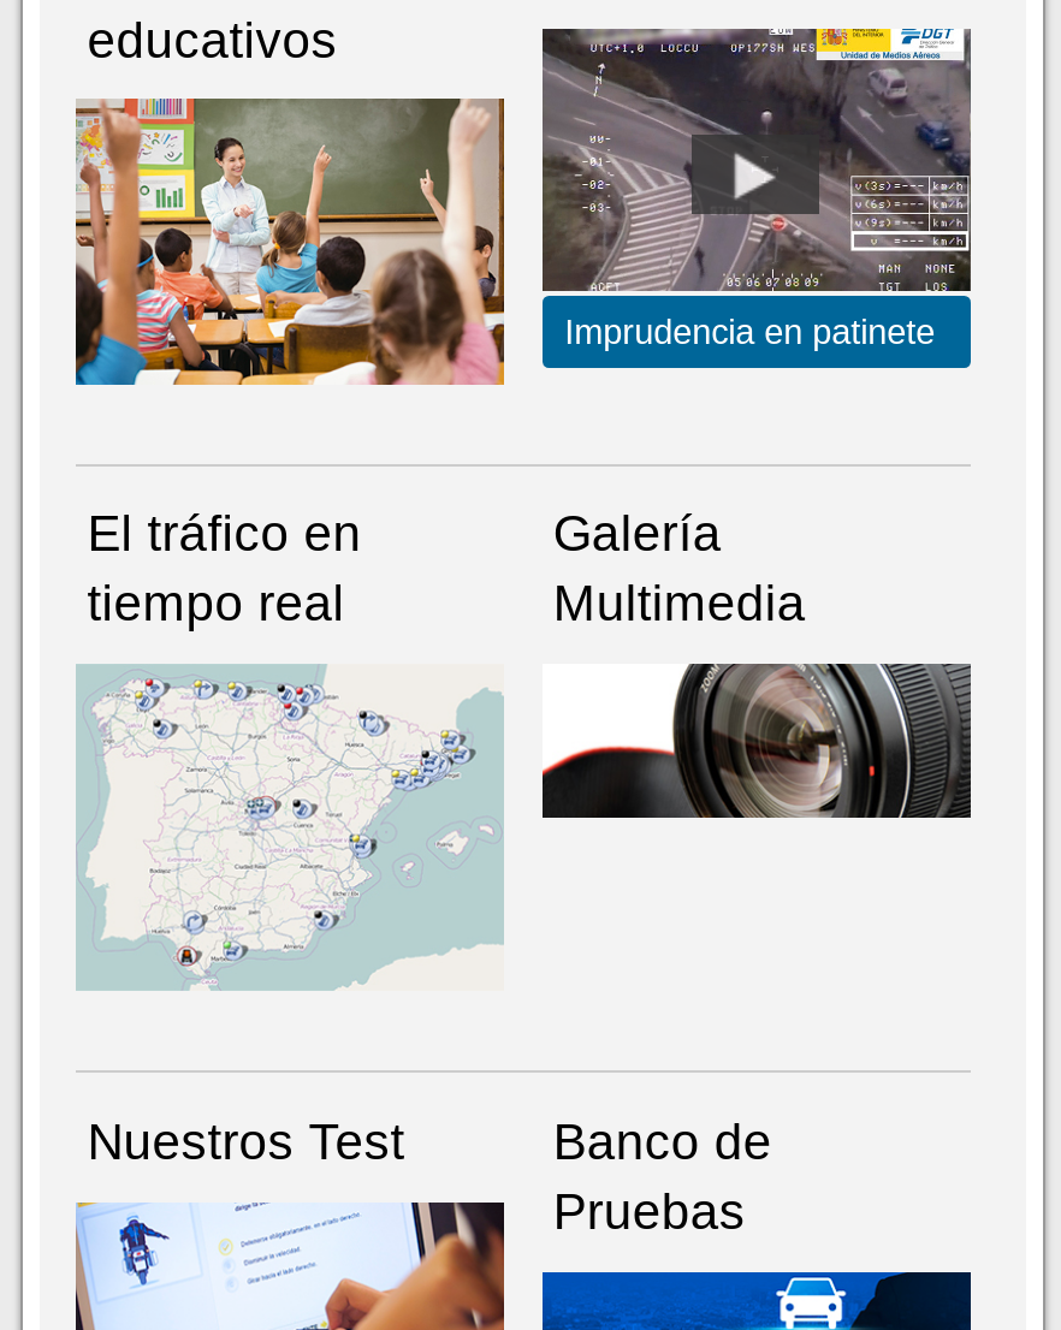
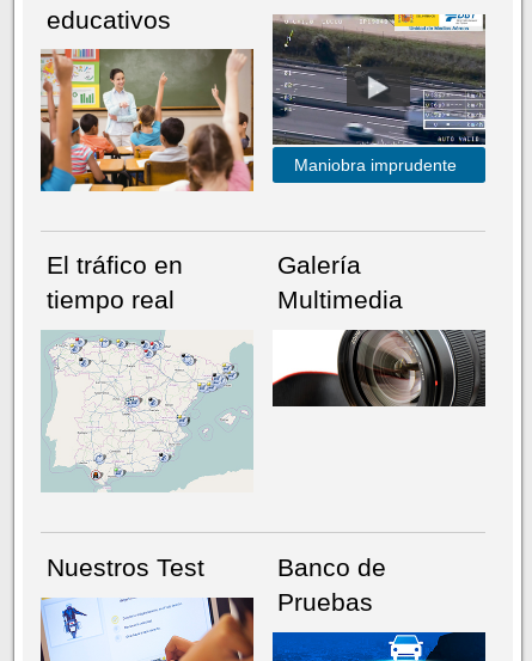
[543,26,971,352] [image] | Imprudencia en patinete -> [273,13,485,175] [image] | Maniobra imprudente

